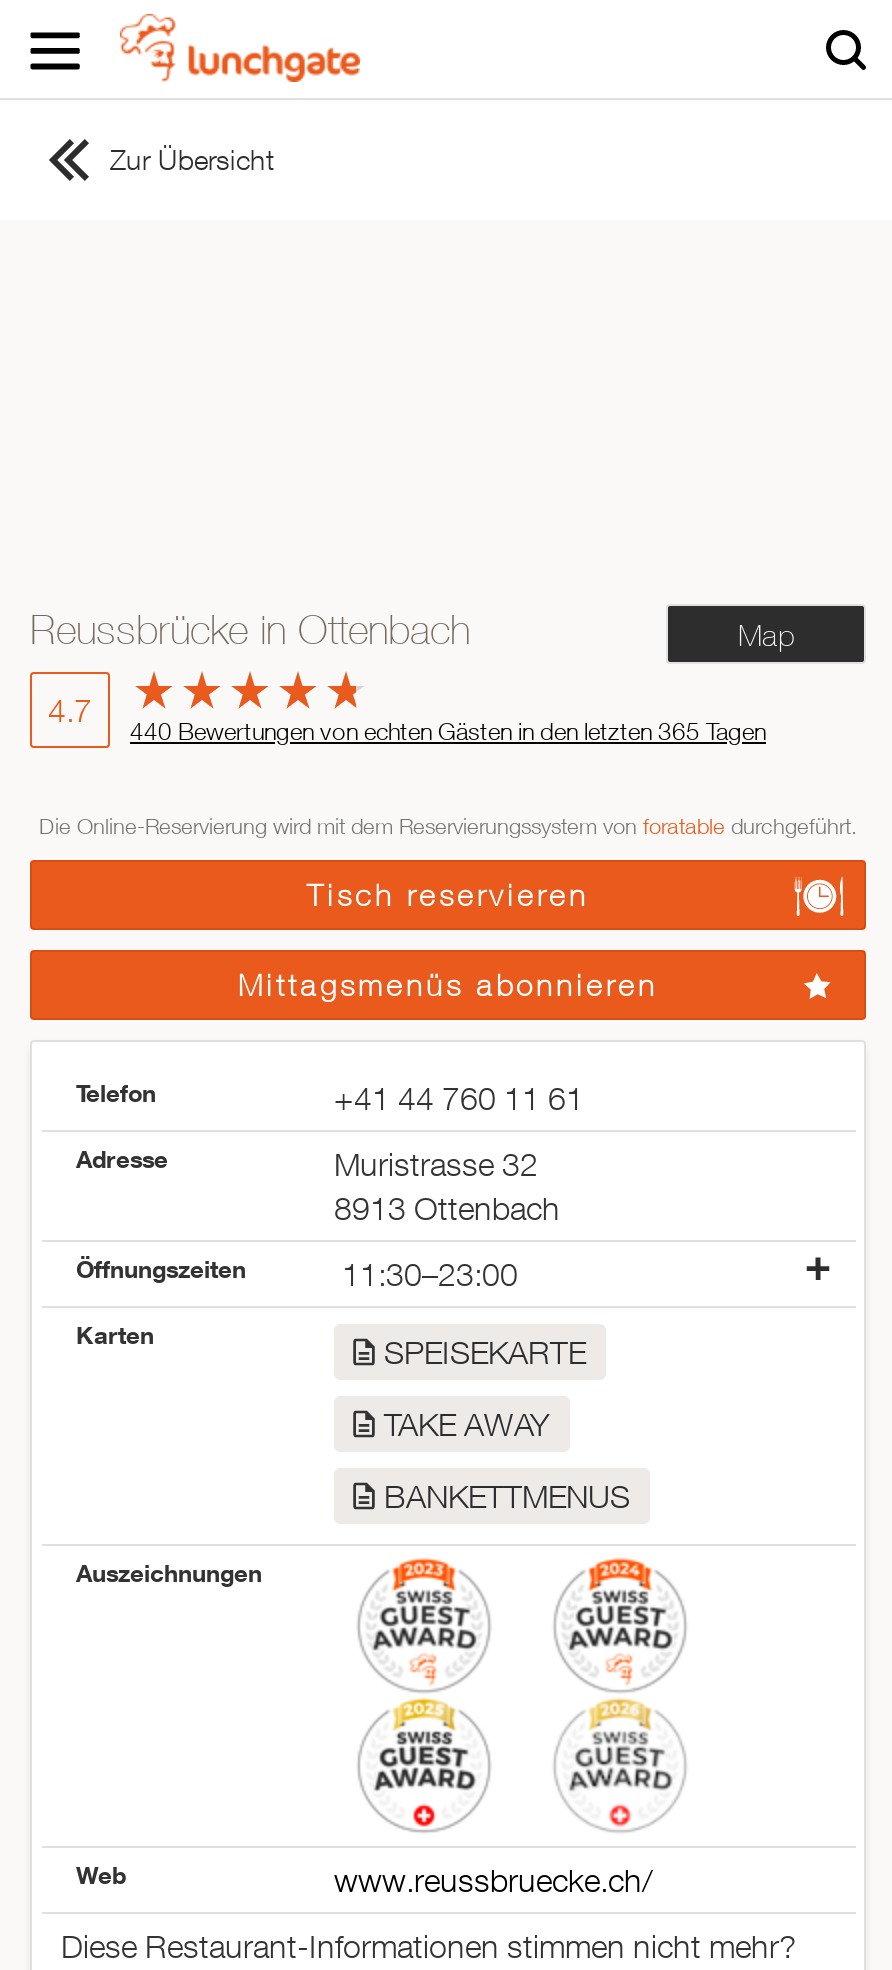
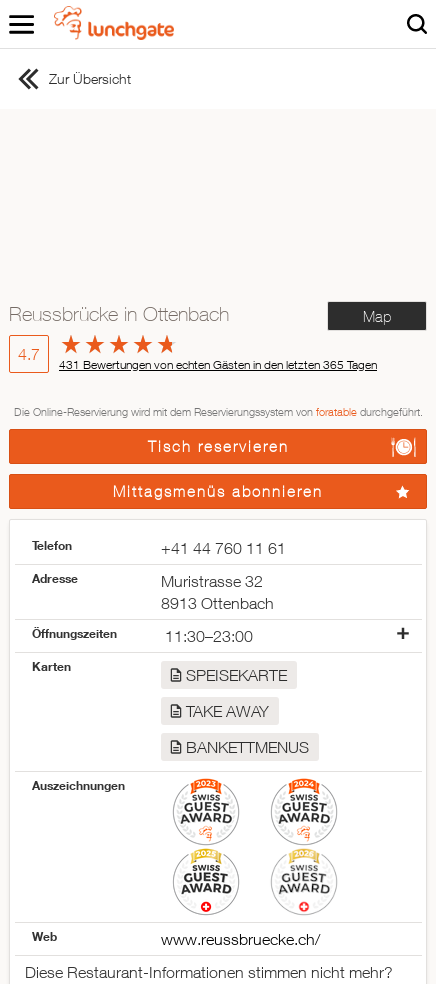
[130,717,766,747] 440 Bewertungen von echten Gästen in den letzten 365 Tagen -> [59,357,377,372] 431 Bewertungen von echten Gästen in den letzten 365 Tagen

